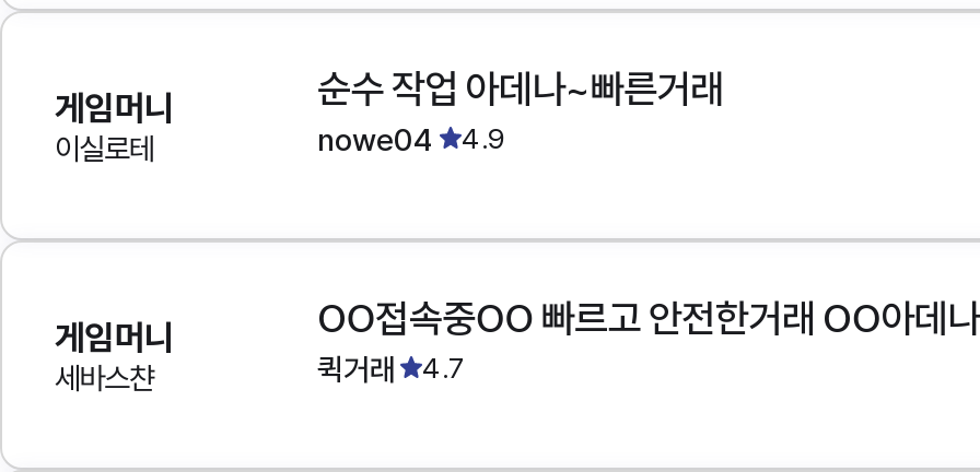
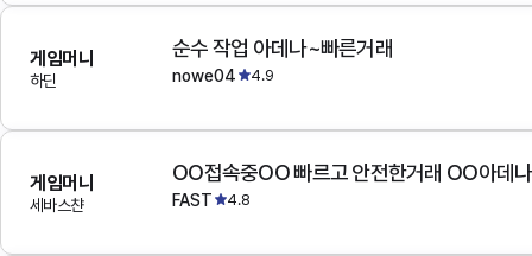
[55,130,154,165] 이실로테 -> [30,71,57,89] 하딘
[317,351,466,386] 퀵거래 | 4.7 -> [172,190,251,209] FAST | 4.8

